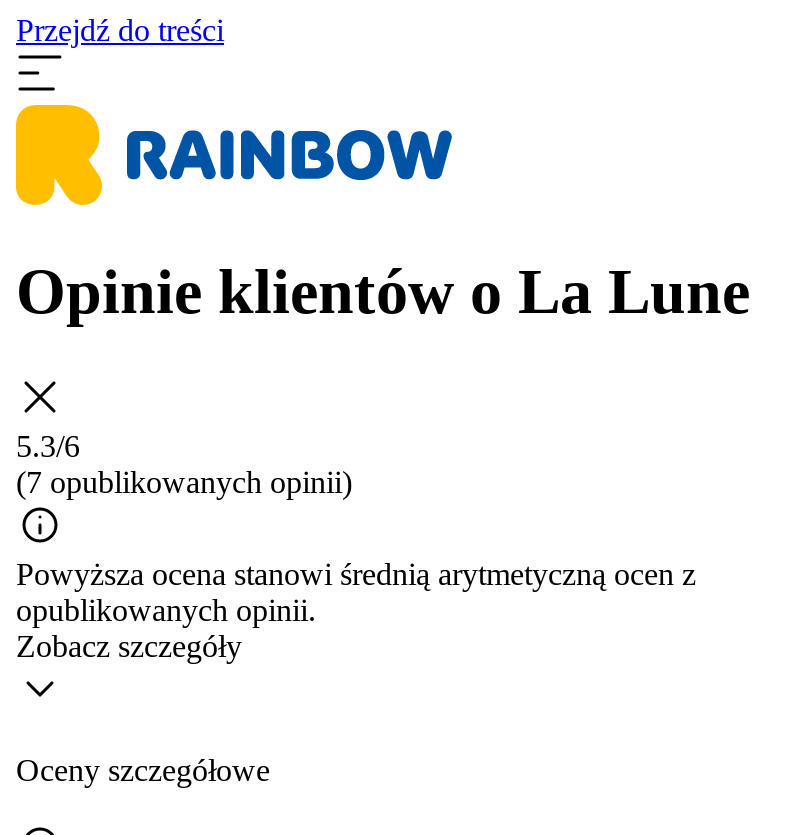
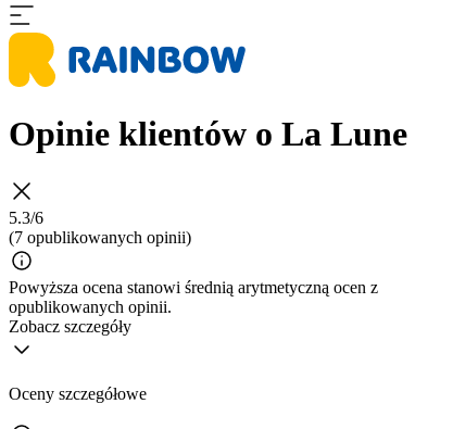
[16,13,224,47] Przejdź do treści -> none

